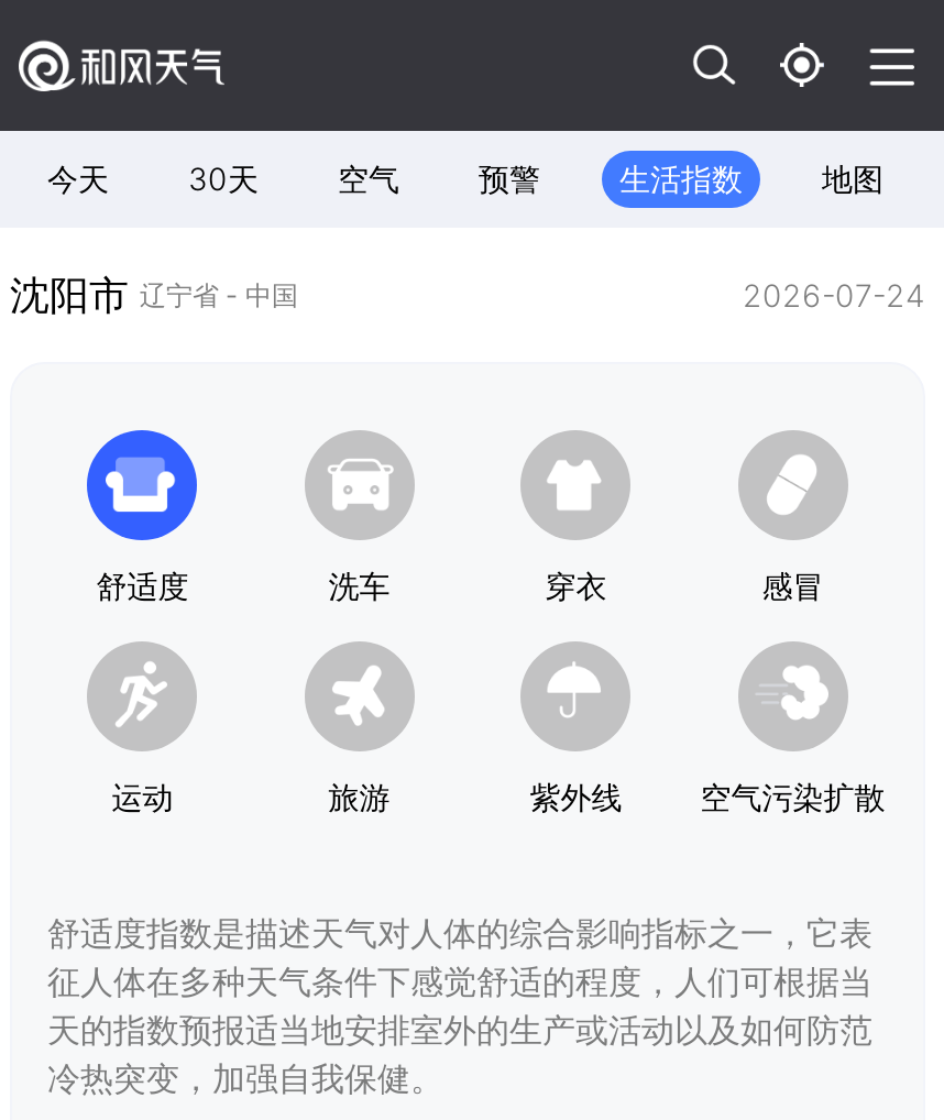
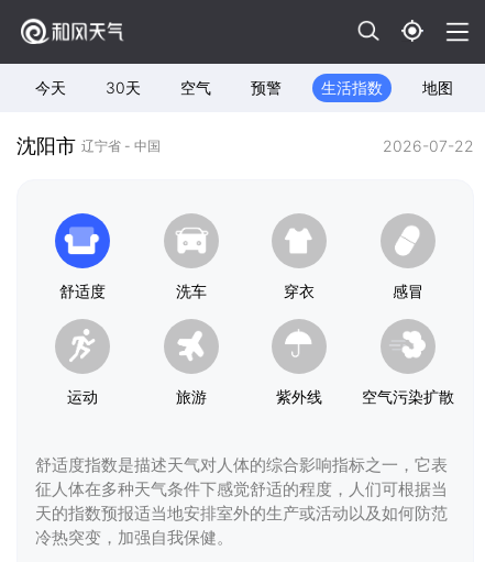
[743,275,925,313] 2026-07-24 -> [383,136,474,155] 2026-07-22

